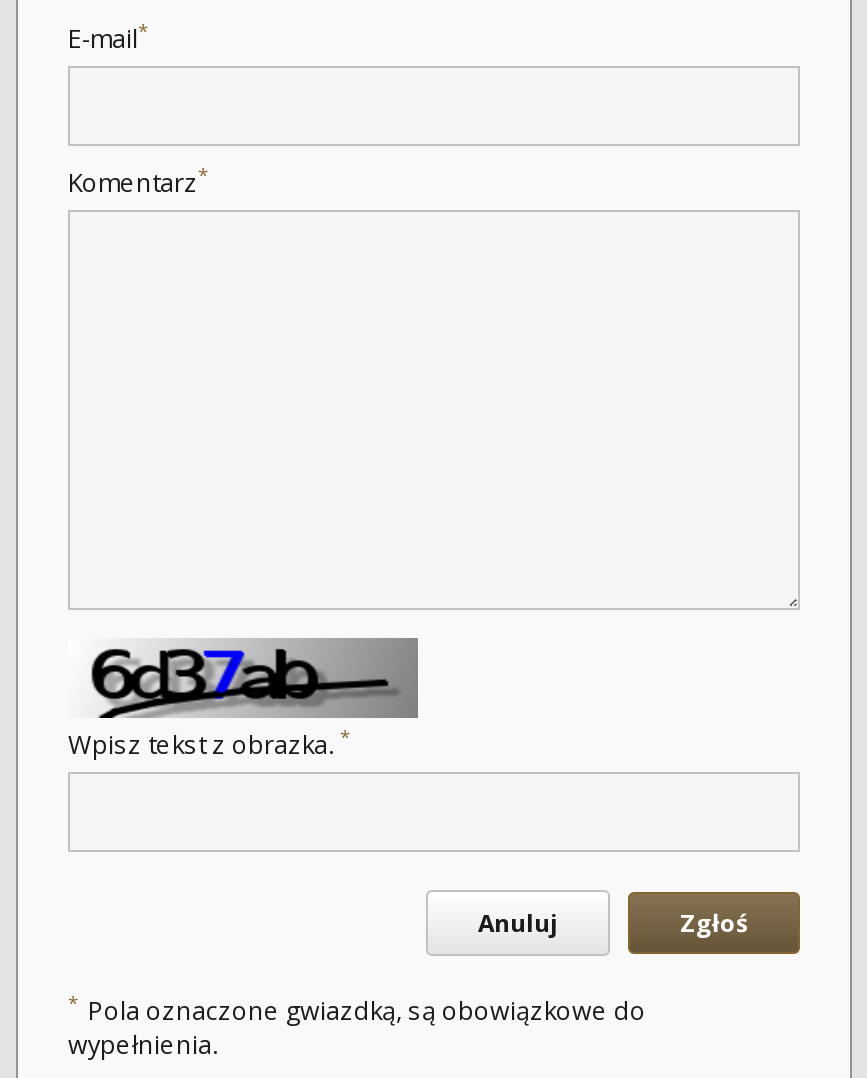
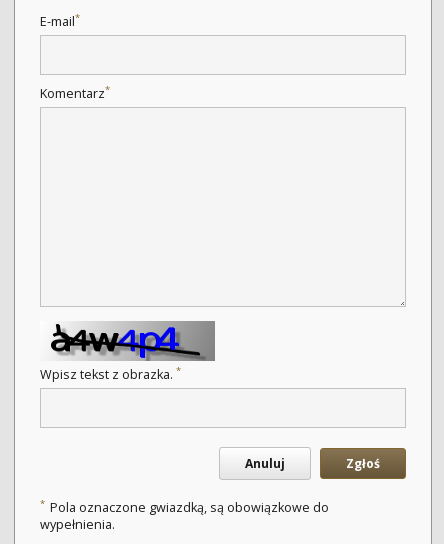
[90,644,396,720] [image] -> [50,323,205,361] [image]

